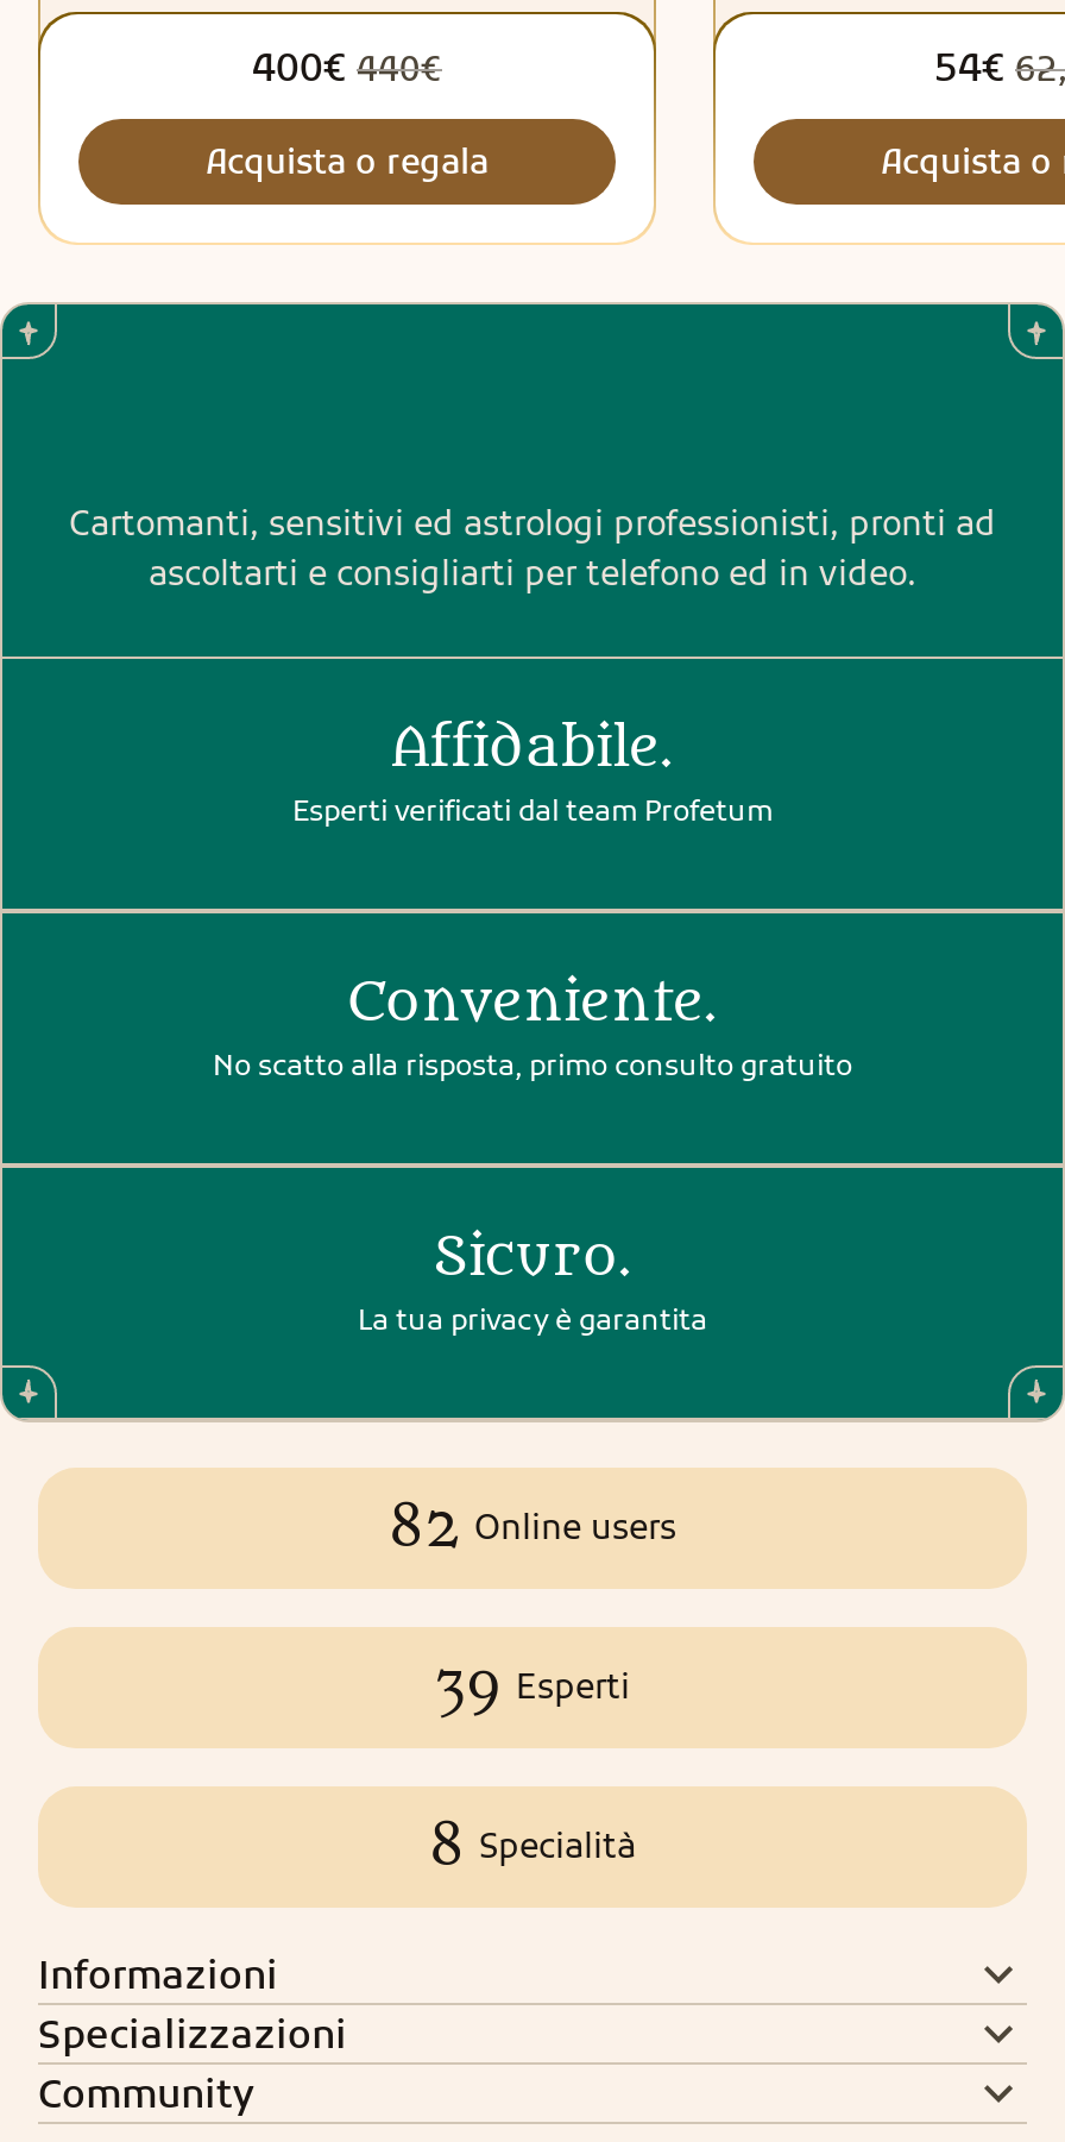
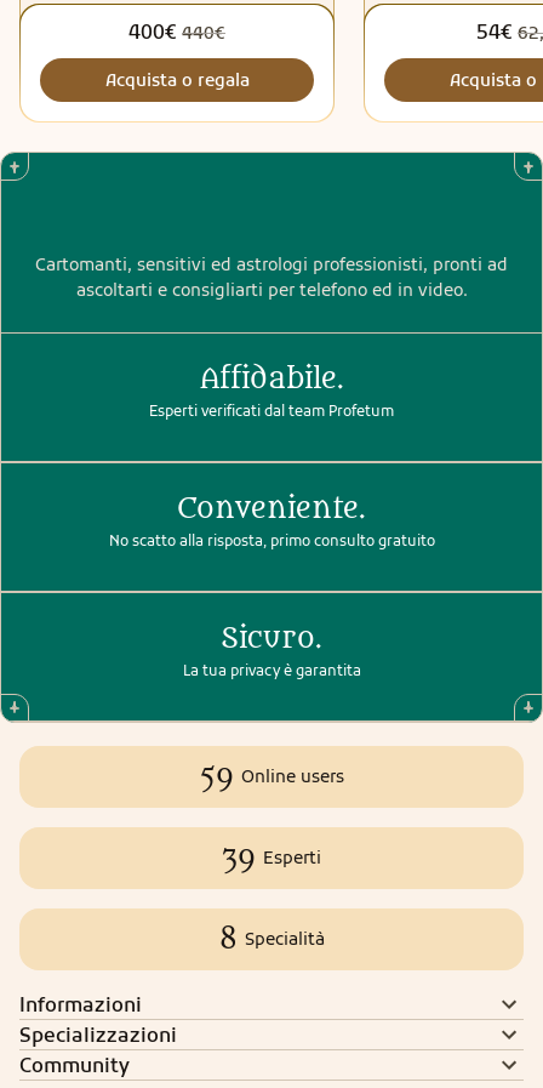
[389,1496,676,1560] 82 Online users -> [199,761,344,793] 59 Online users

